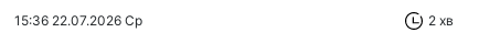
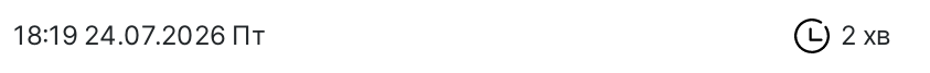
[14,12,142,29] 15:36 22.07.2026 Ср -> [13,18,265,51] 18:19 24.07.2026 Пт

